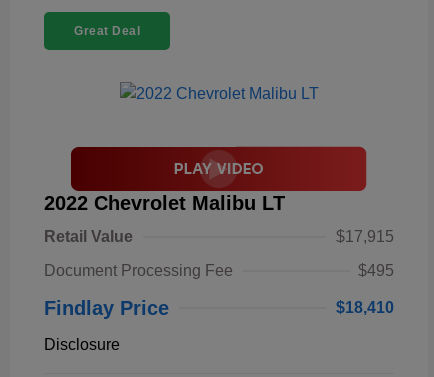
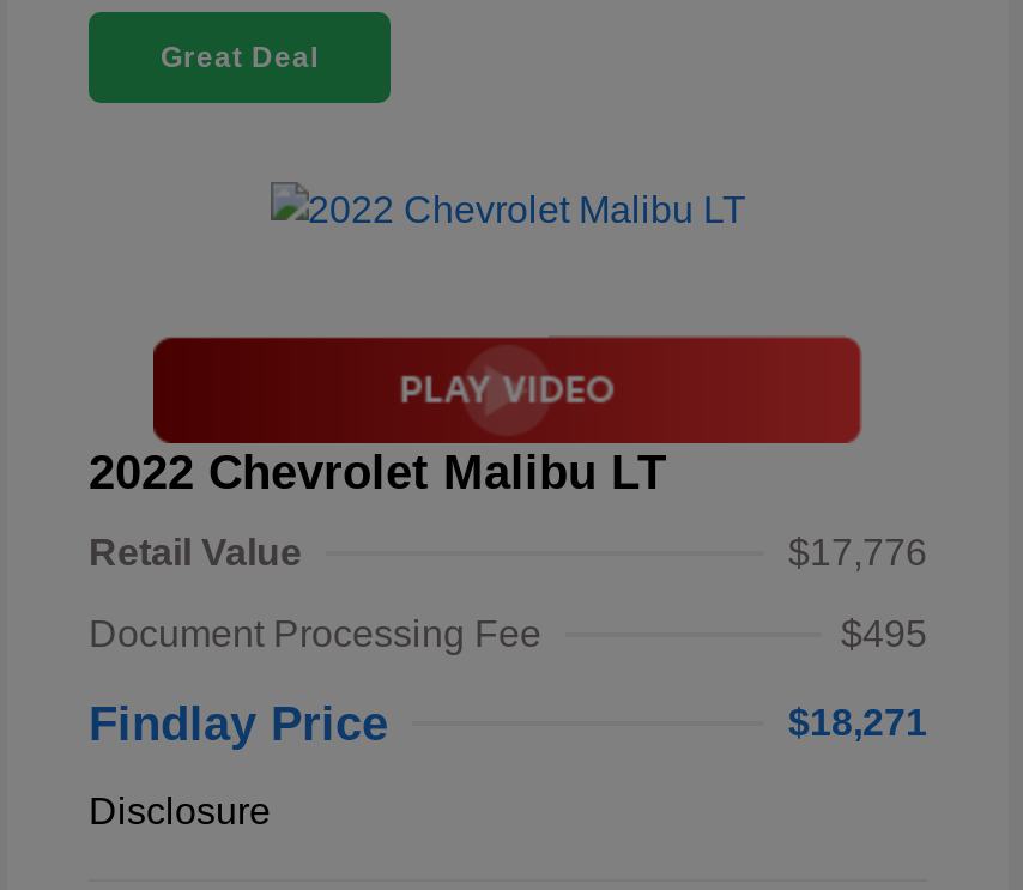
[336,228,394,245] $17,915 -> [788,530,927,571] $17,776
[336,299,394,316] $18,410 -> [788,701,927,741] $18,271

